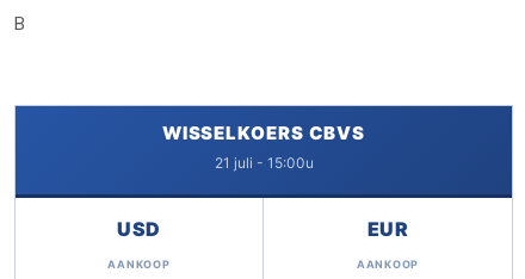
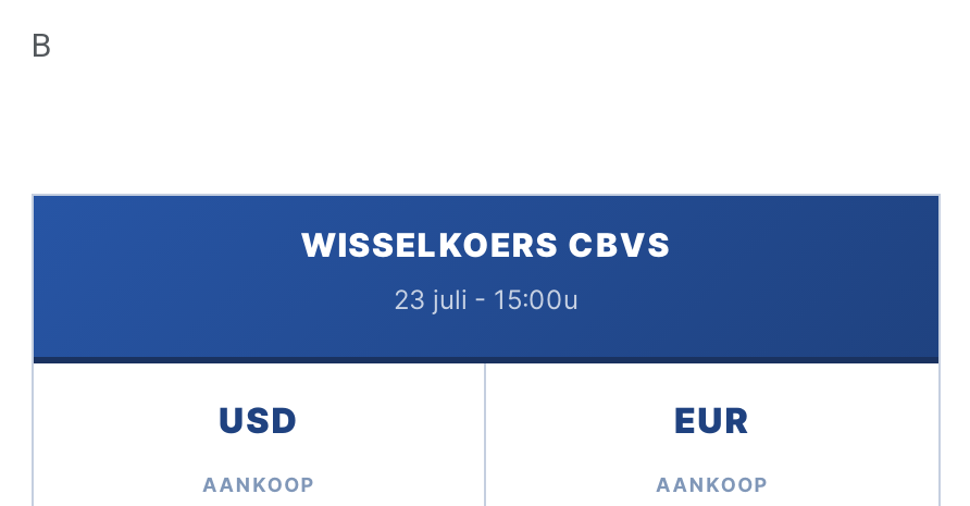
[214,154,313,172] 21 juli - 15:00u -> [394,282,579,315] 23 juli - 15:00u

